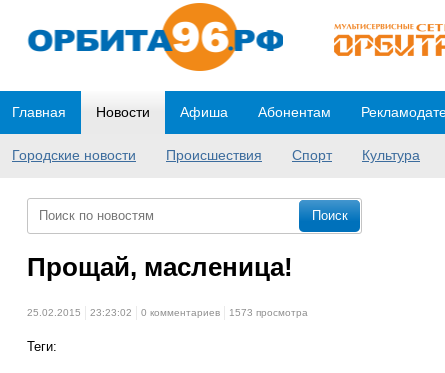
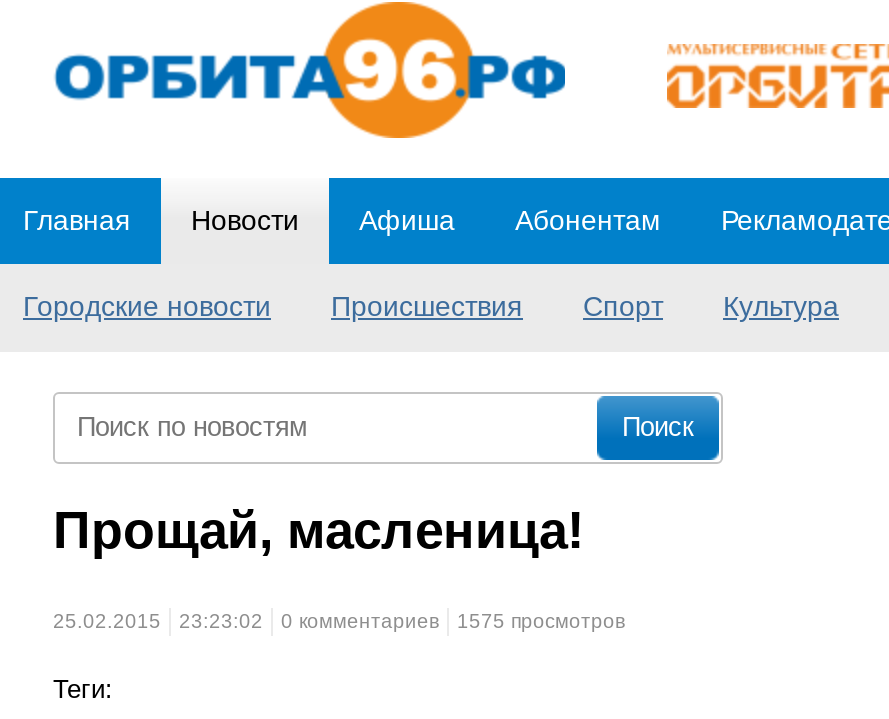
[27,307,308,318] 25.02.2015 23:23:02 0 комментариев 1573 просмотра -> [53,610,625,632] 25.02.2015 23:23:02 0 комментариев 1575 просмотров

